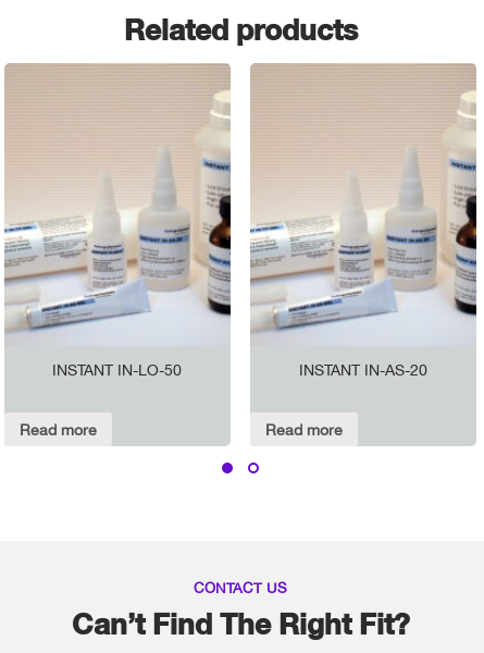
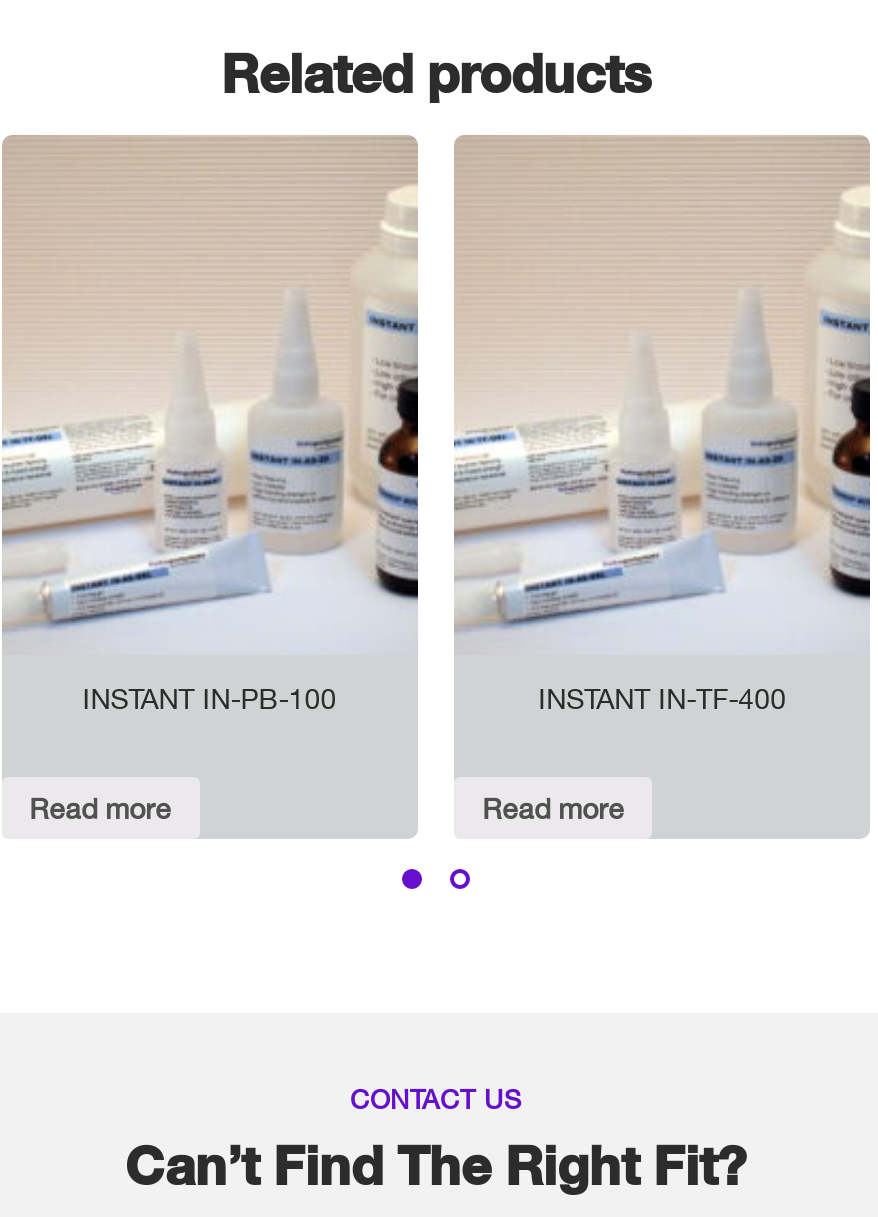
[53,361,182,379] INSTANT IN-LO-50 -> [83,683,337,715] INSTANT IN-PB-100
[299,361,428,379] INSTANT IN-AS-20 -> [538,683,786,715] INSTANT IN-TF-400

